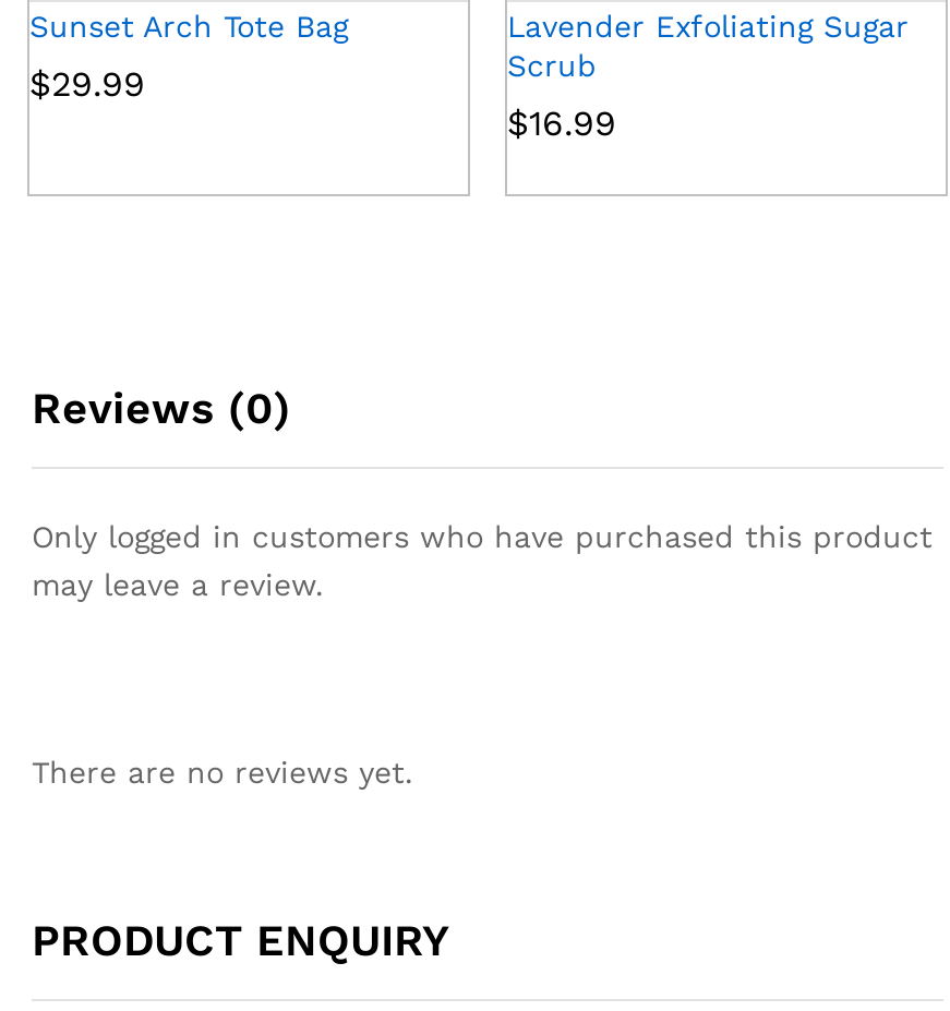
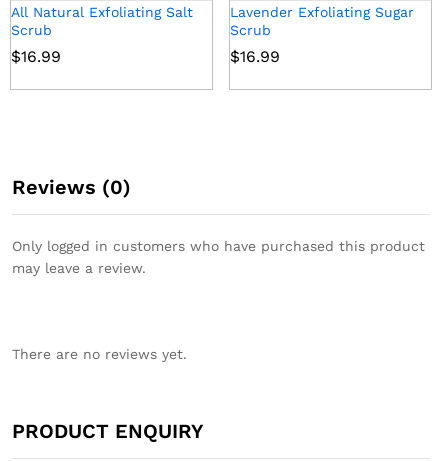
[29,9,348,44] Sunset Arch Tote Bag -> [11,4,193,38] All Natural Exfoliating Salt | Scrub
[29,63,145,105] $29.99 -> [11,47,61,66] $16.99

